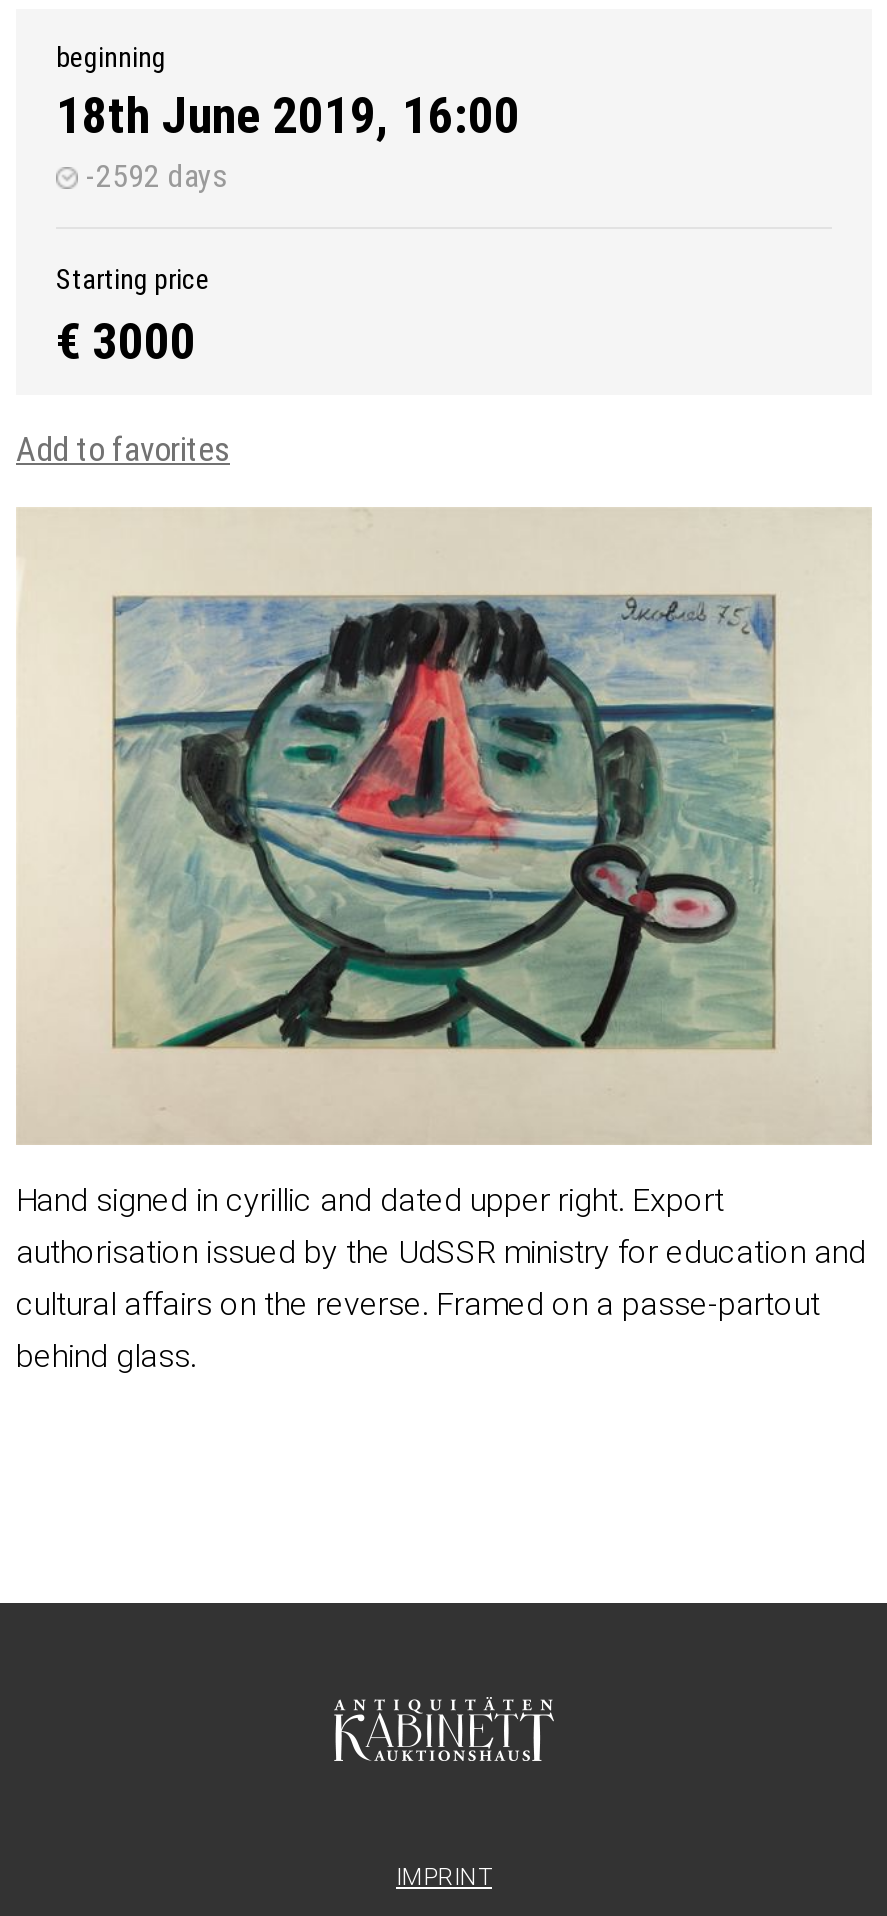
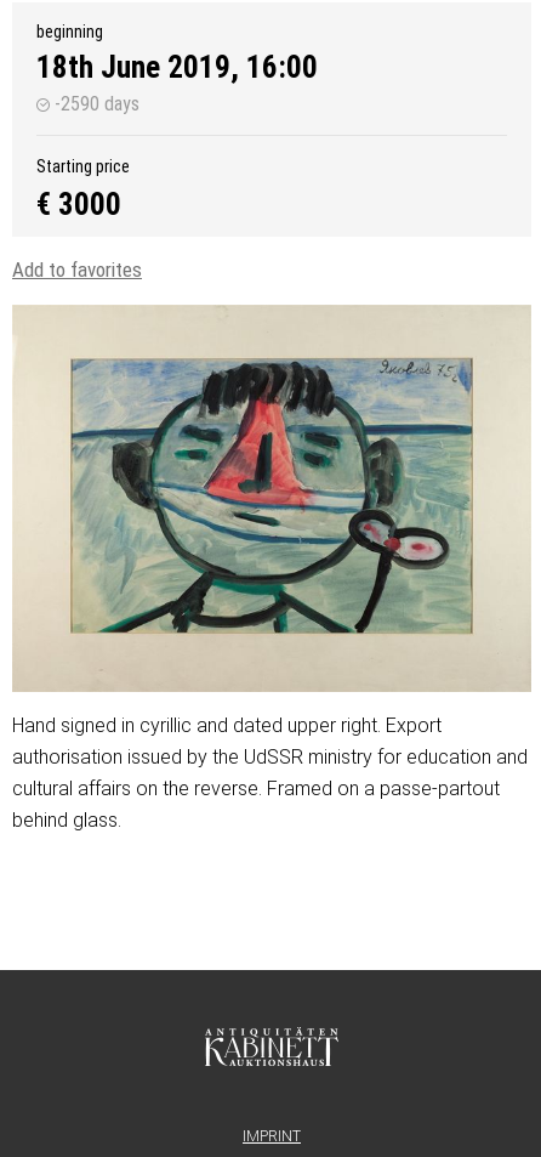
[78,157,226,195] -2592 days -> [50,92,139,115] -2590 days

